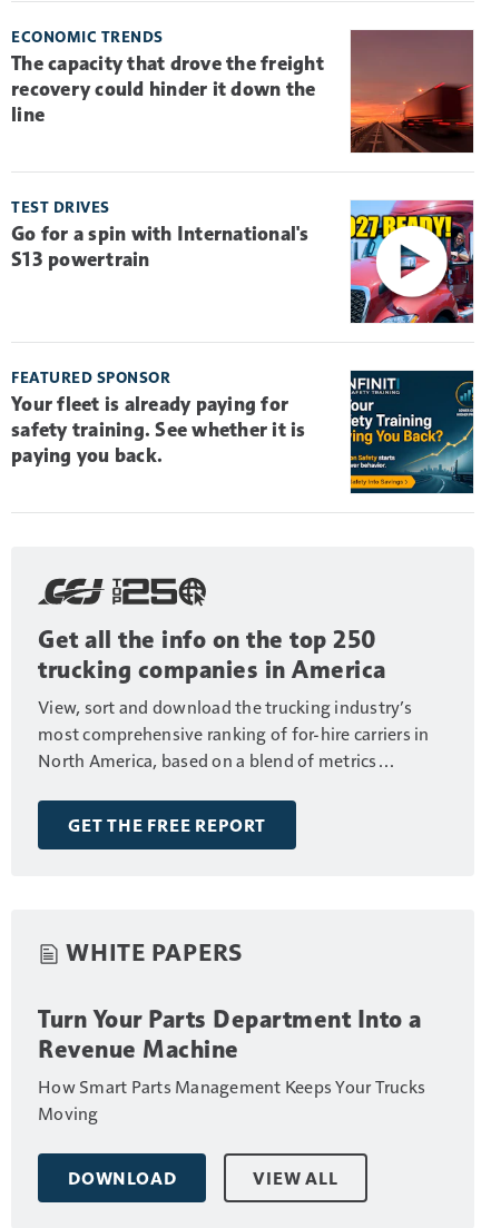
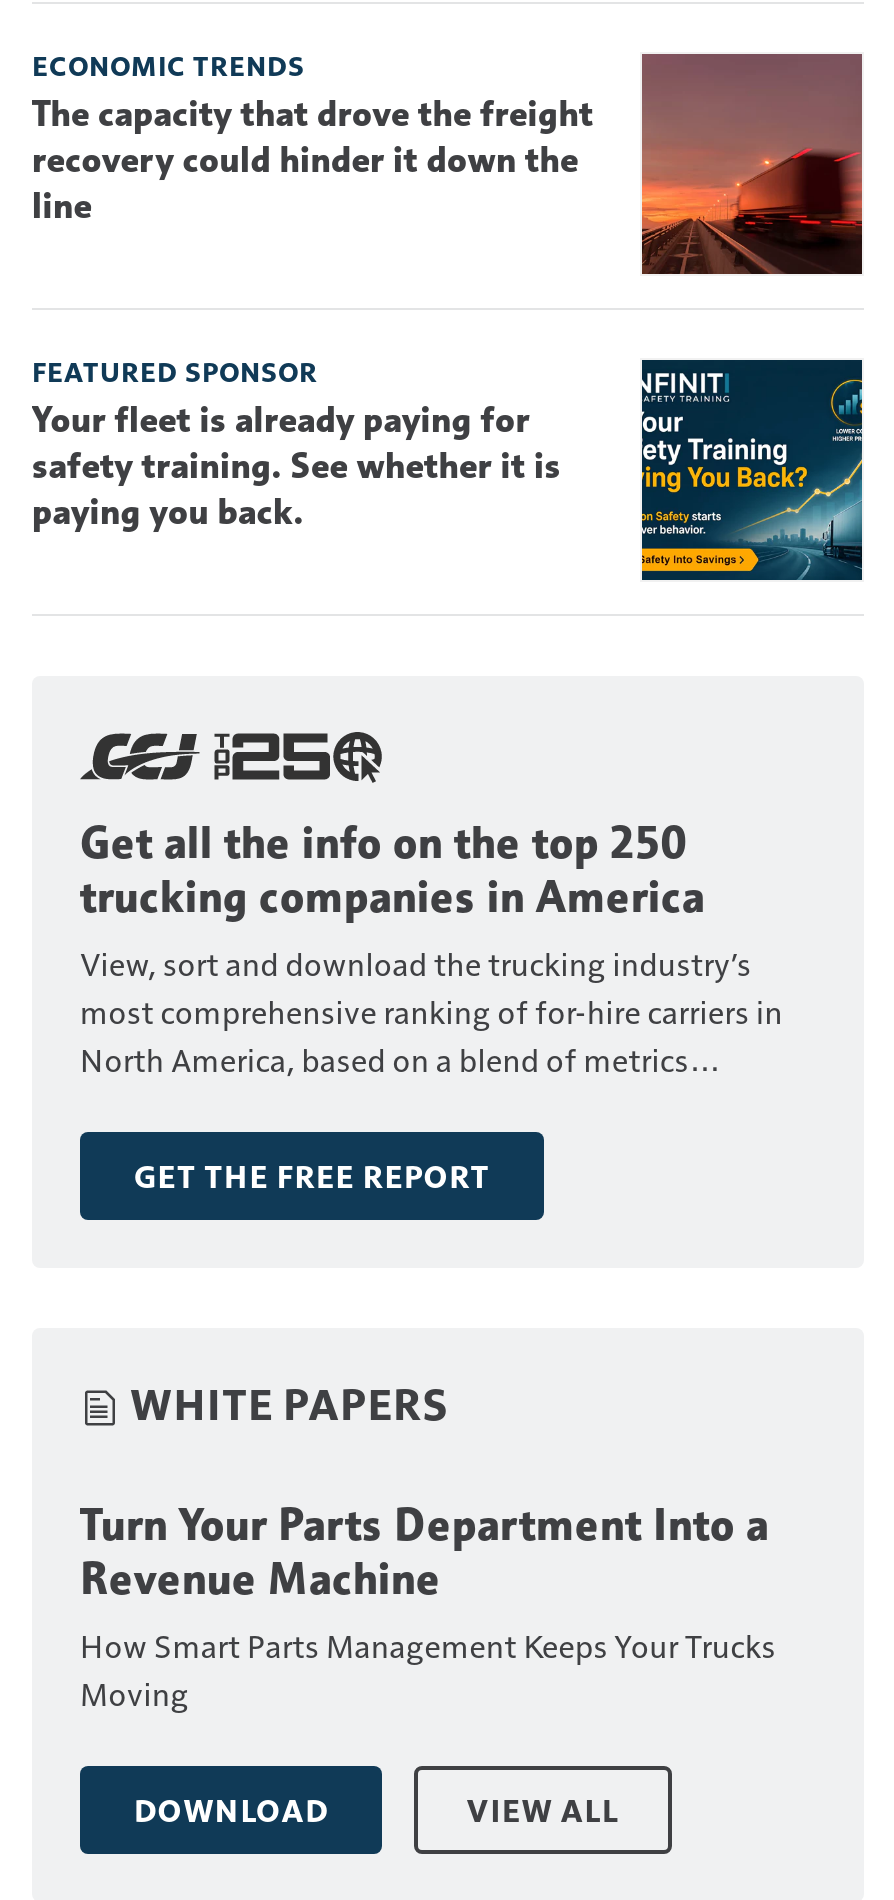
[11,197,474,324] [image] | TEST DRIVES | Go for a spin with International's | S13 powertrain -> none

